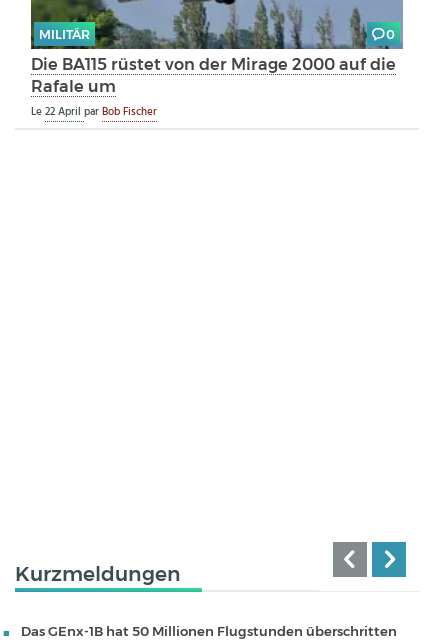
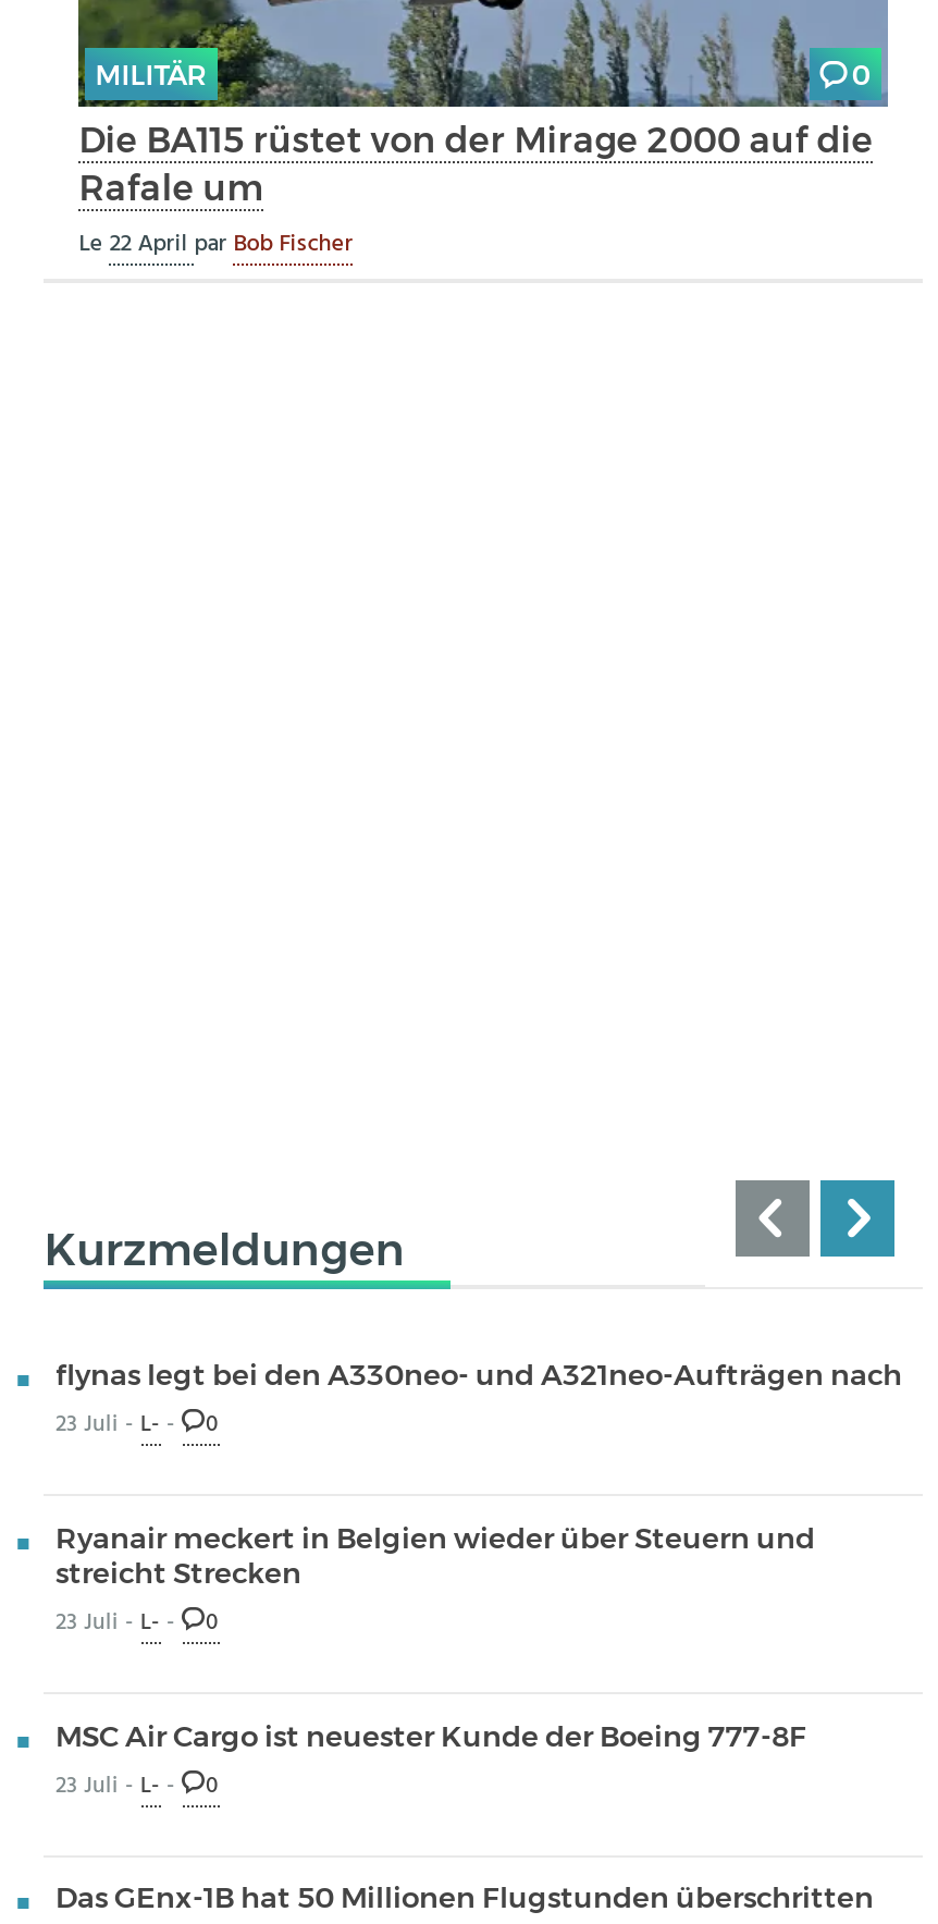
none -> [55,1356,902,1805] flynas legt bei den A330neo- und A321neo-Aufträgen nach | 23 Juli - L- - | 0 | Ryanair meckert in Belgien wieder über Steuern und | streicht Strecken | 23 Juli - L- - | 0 | MSC Air Cargo ist neuester Kunde der Boeing 777-8F | 23 Juli - L- - | 0

